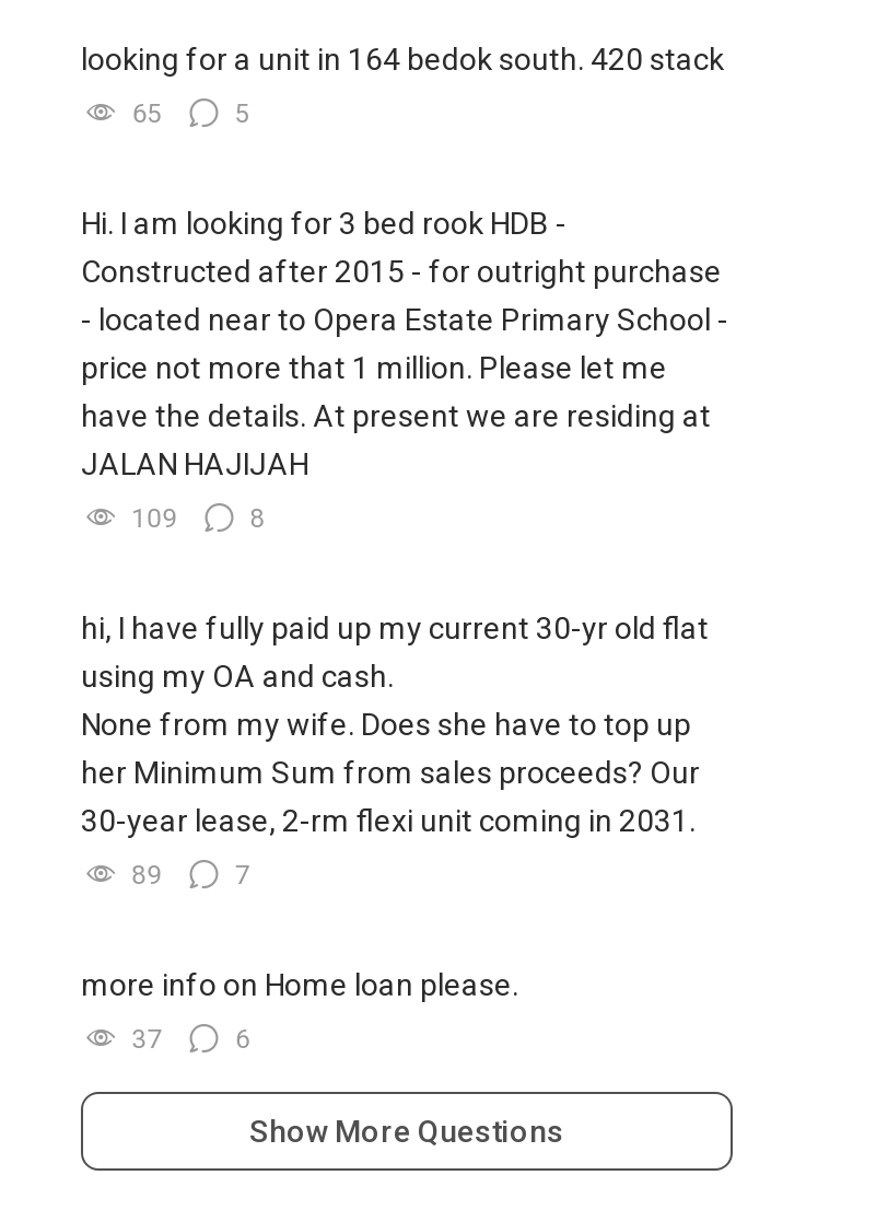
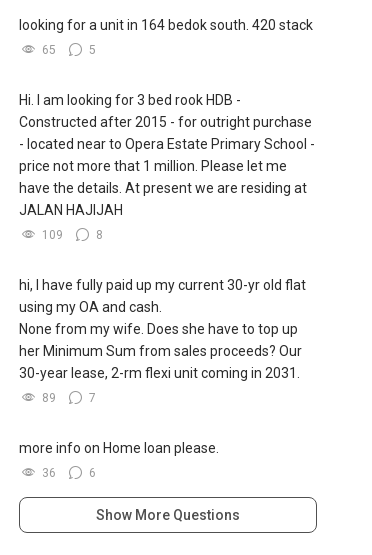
[132,1024,162,1054] 37 -> [42,466,56,480] 36

